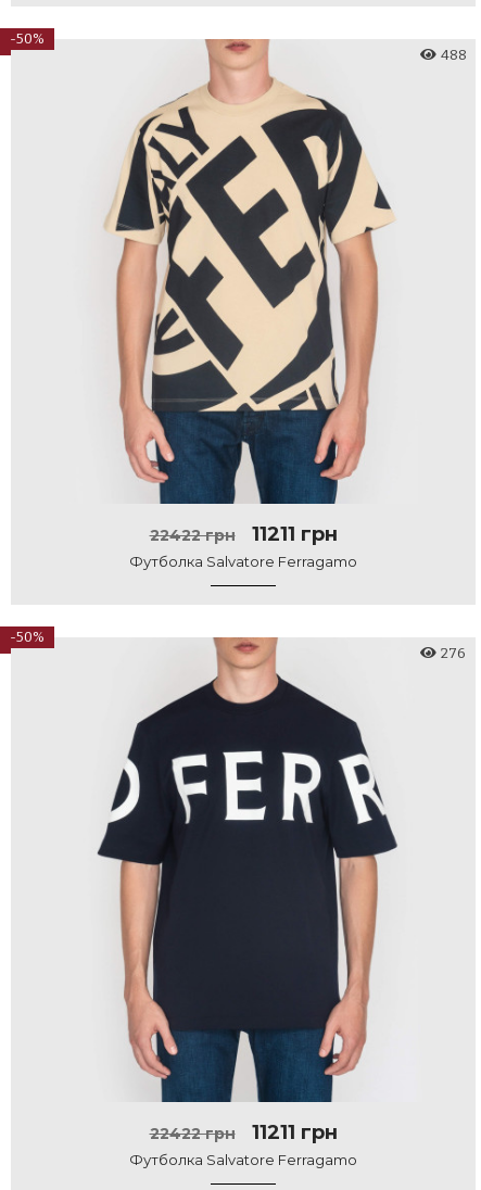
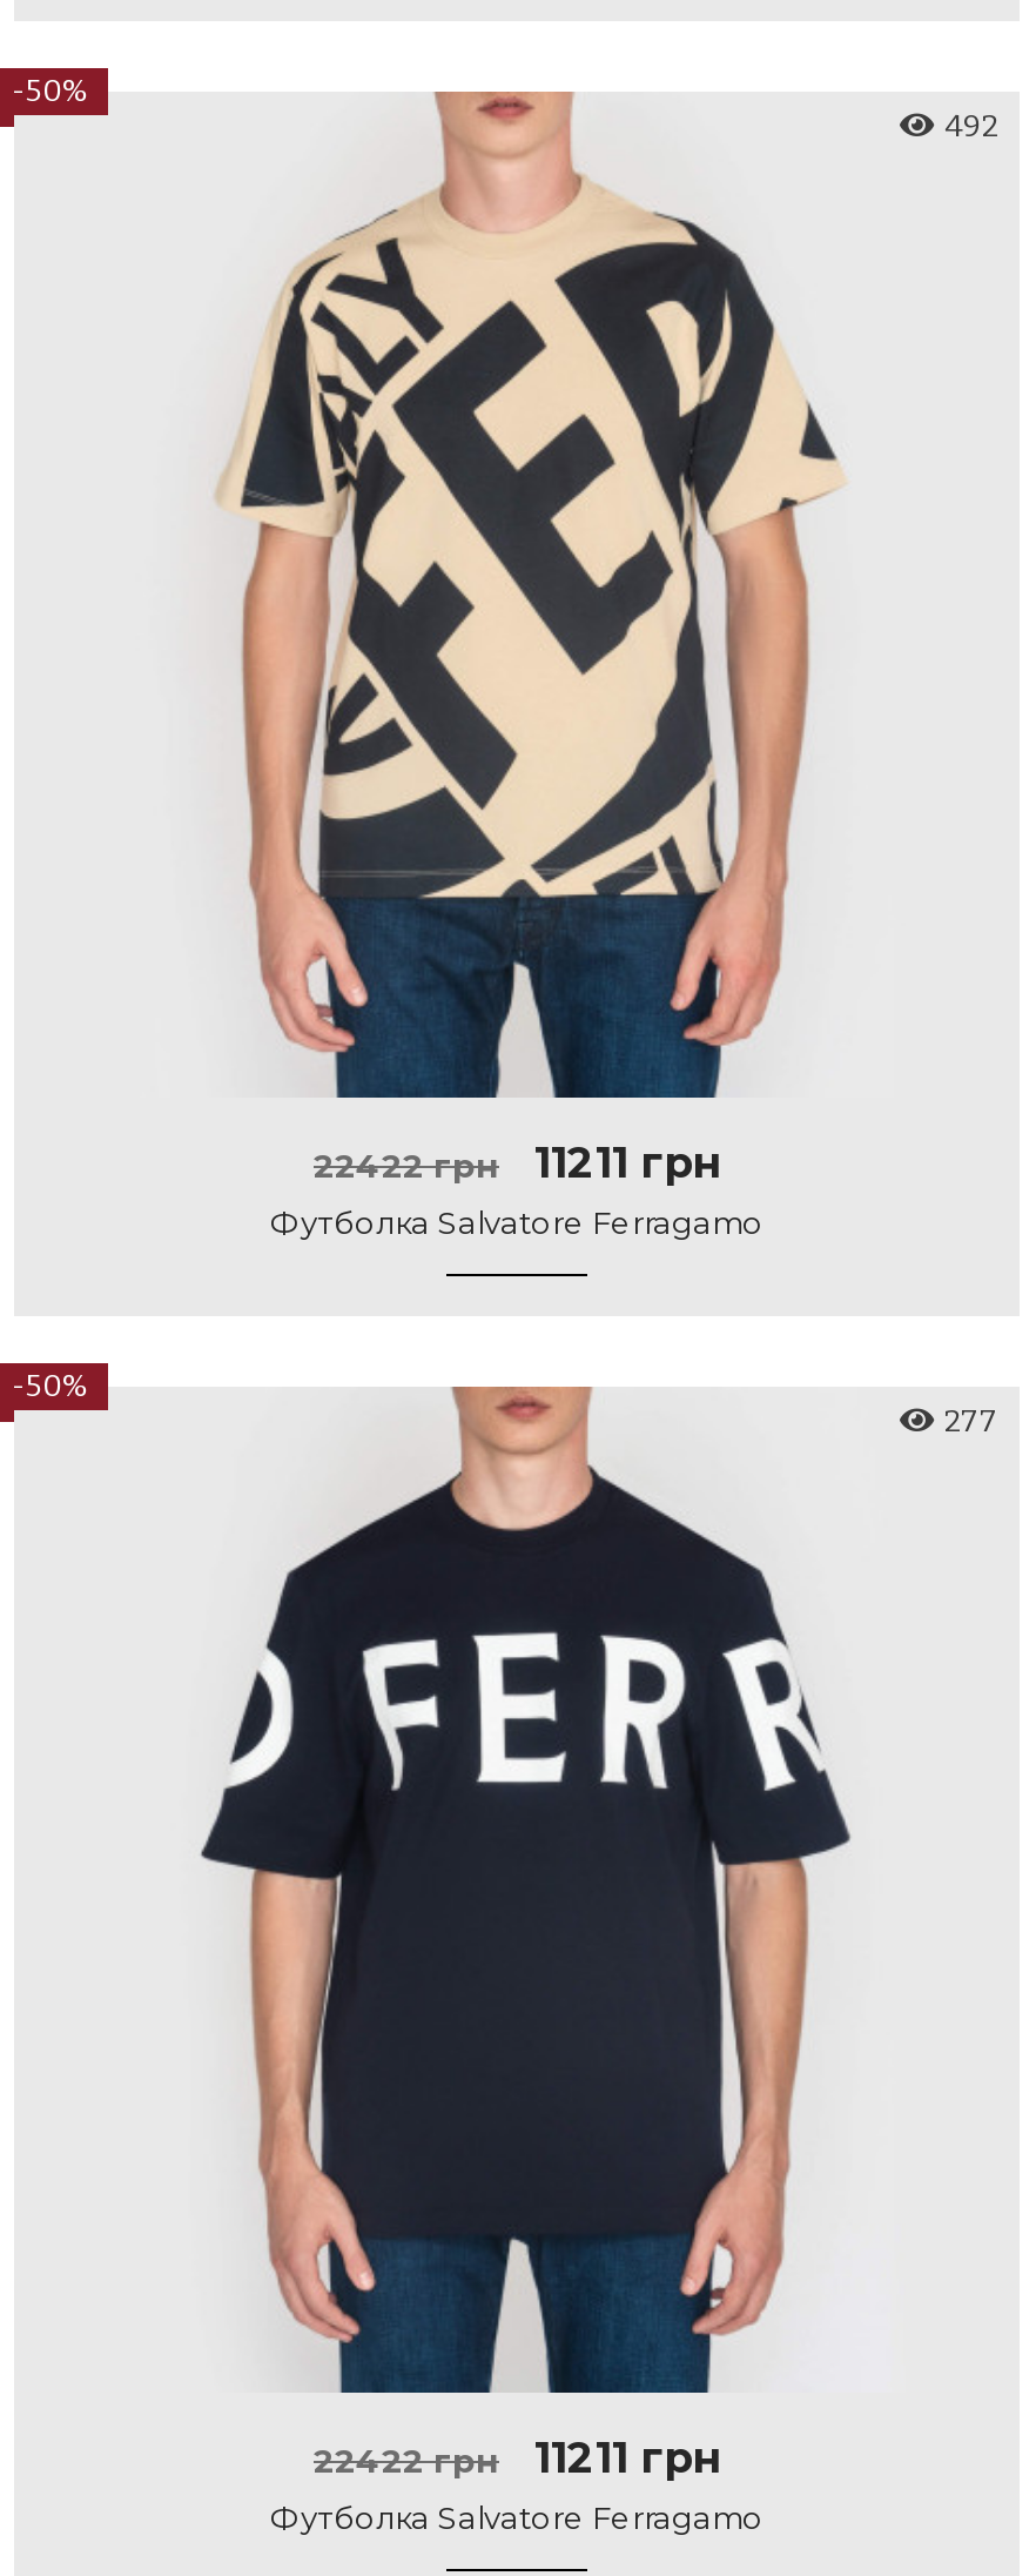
[440,47,466,63] 488 -> [944,108,998,143] 492
[441,645,466,661] 276 -> [944,1403,998,1438] 277

